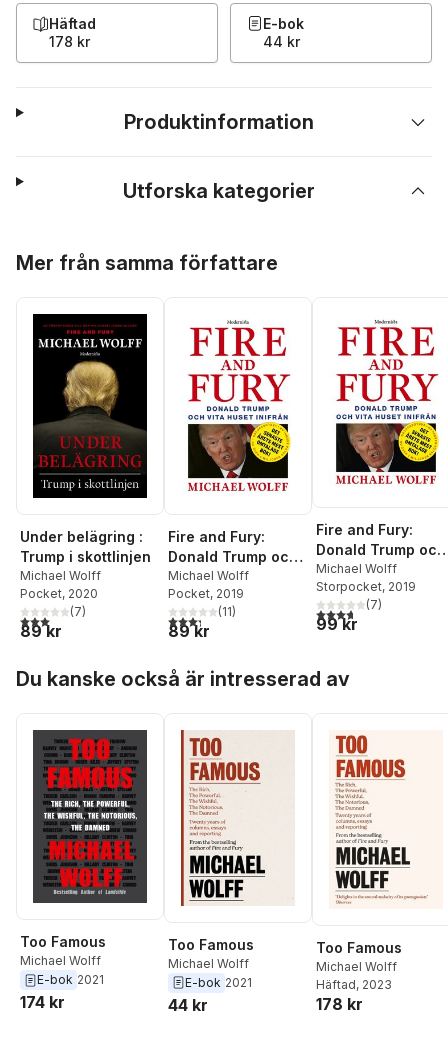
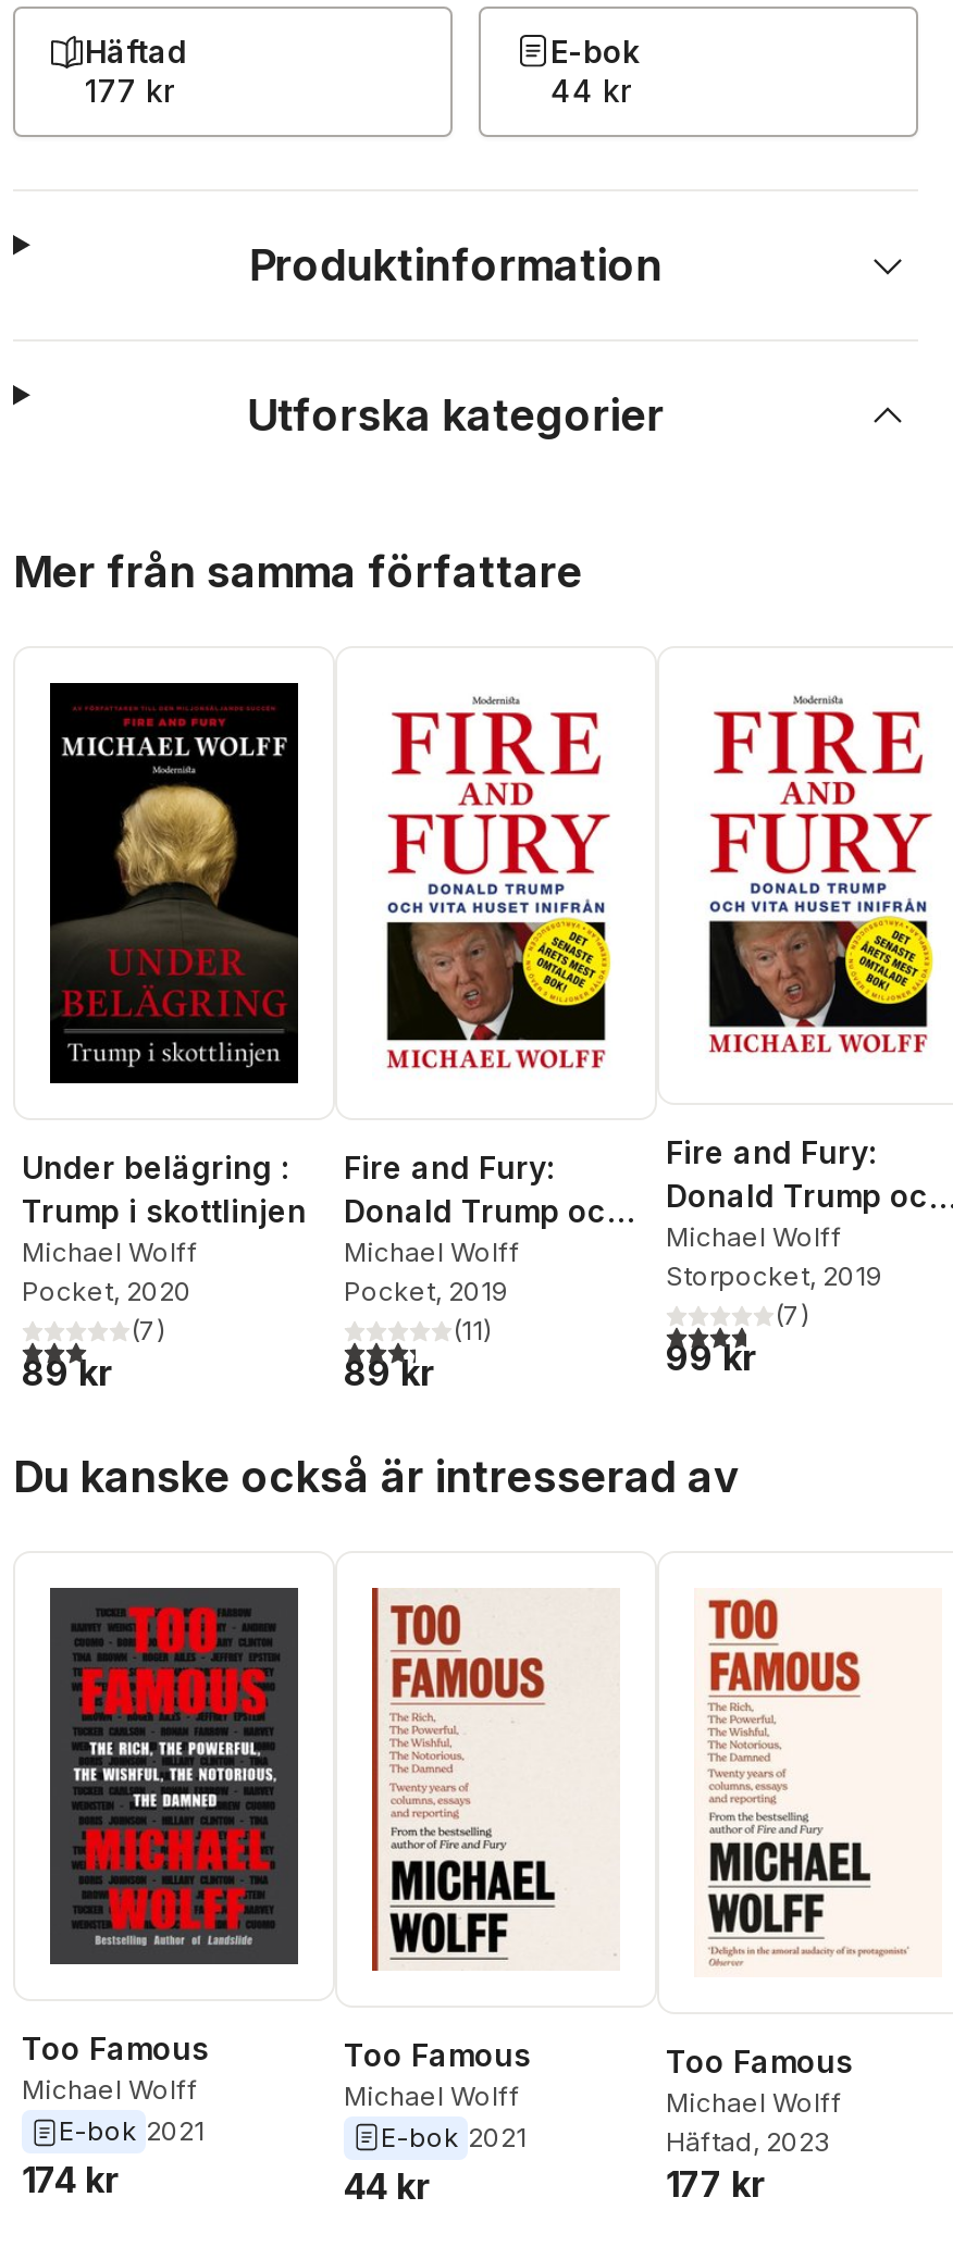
[49,33,90,50] 178 kr -> [85,72,174,109] 177 kr
[316,994,363,1014] 178 kr -> [666,2162,766,2206] 177 kr

